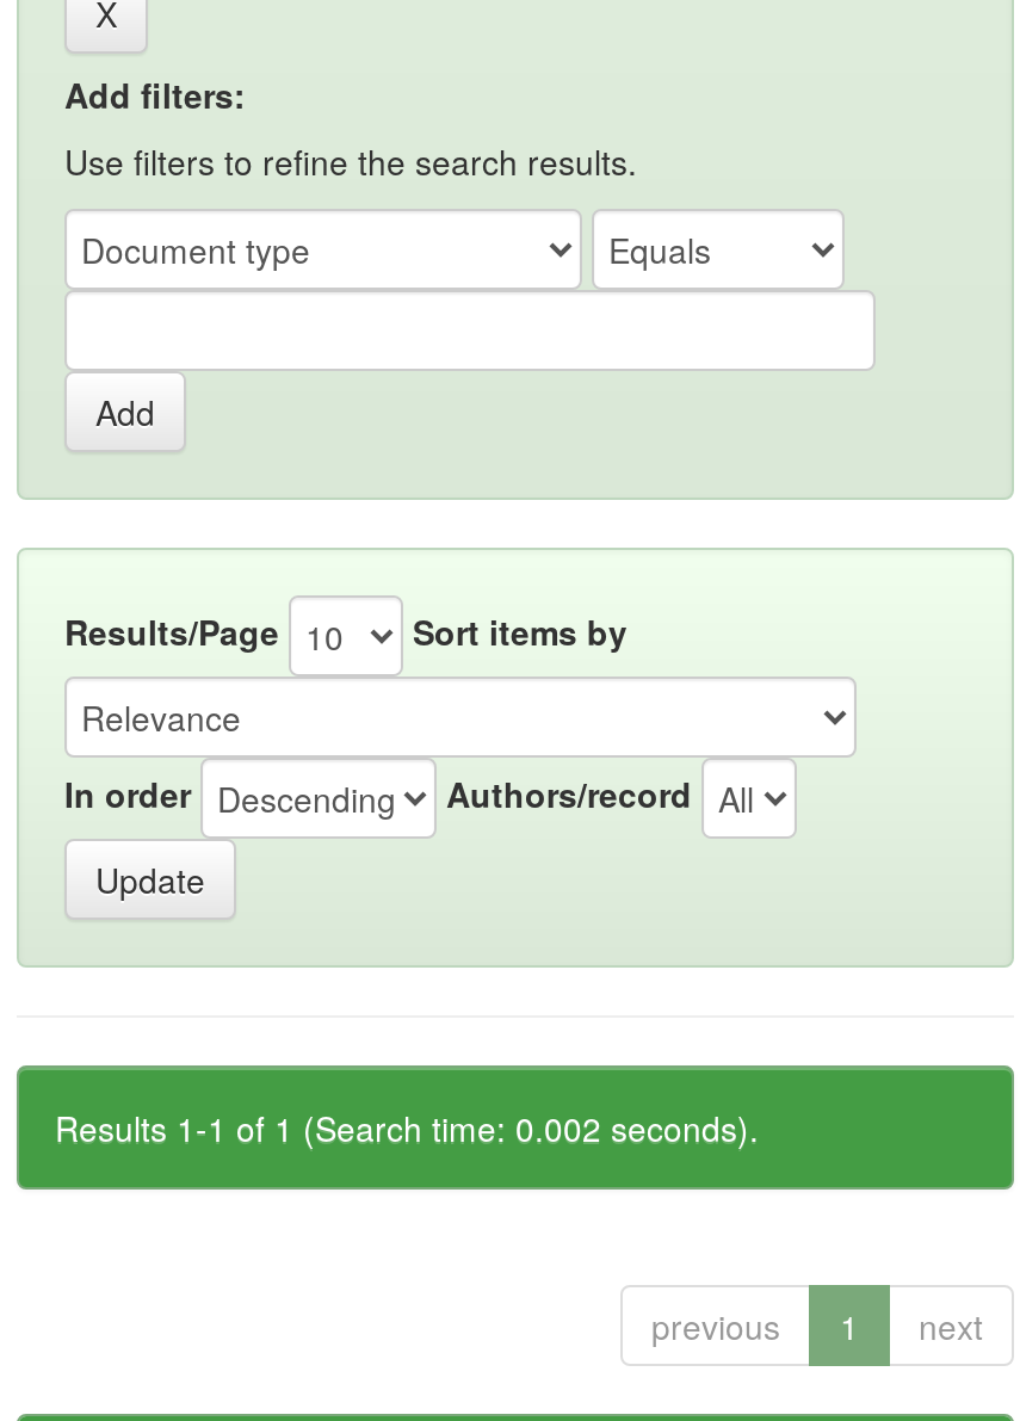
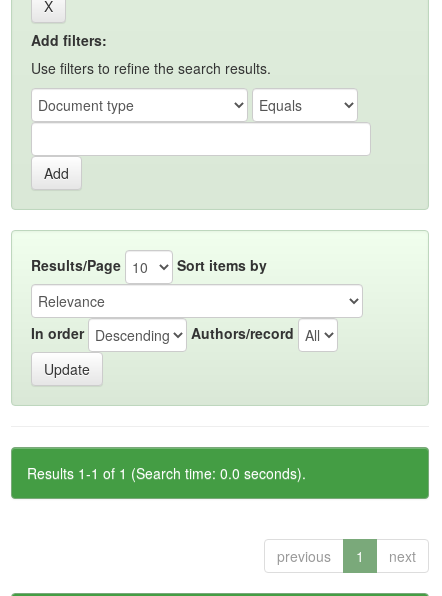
[55,1104,759,1151] Results 1-1 of 1 (Search time: 0.002 seconds). -> [27,463,306,483] Results 1-1 of 1 (Search time: 0.0 seconds).

